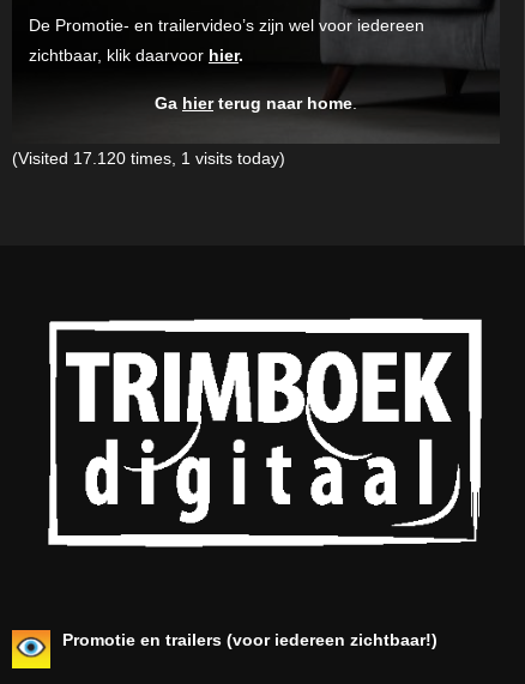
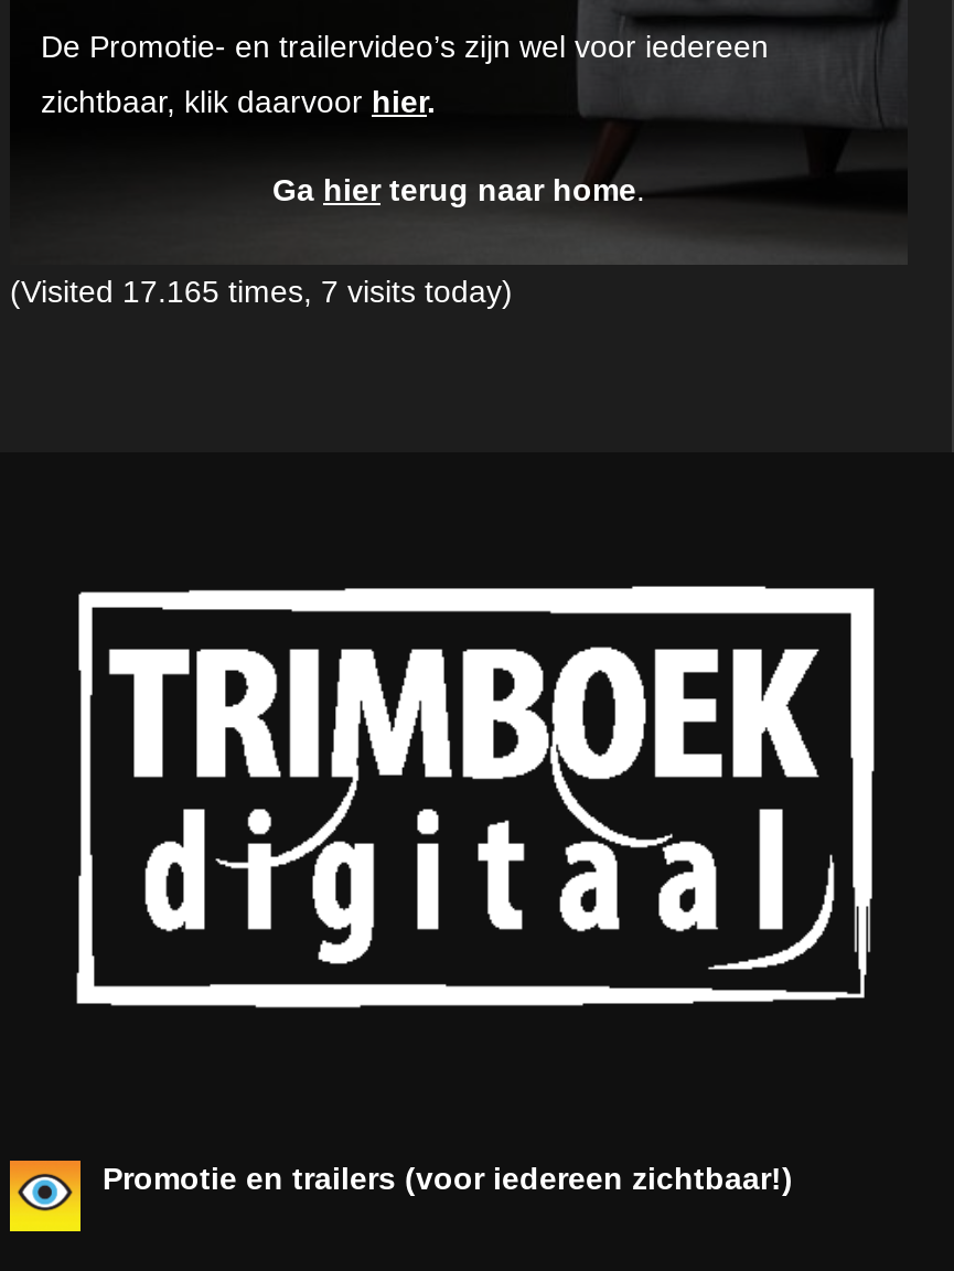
[12,149,285,168] (Visited 17.120 times, 1 visits today) -> [10,274,513,309] (Visited 17.165 times, 7 visits today)

